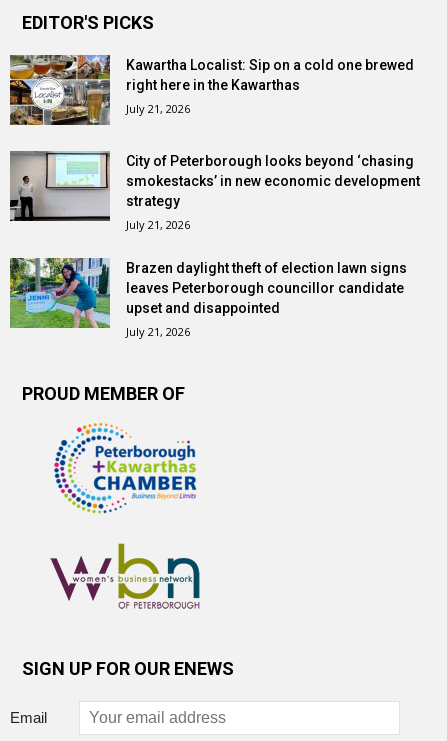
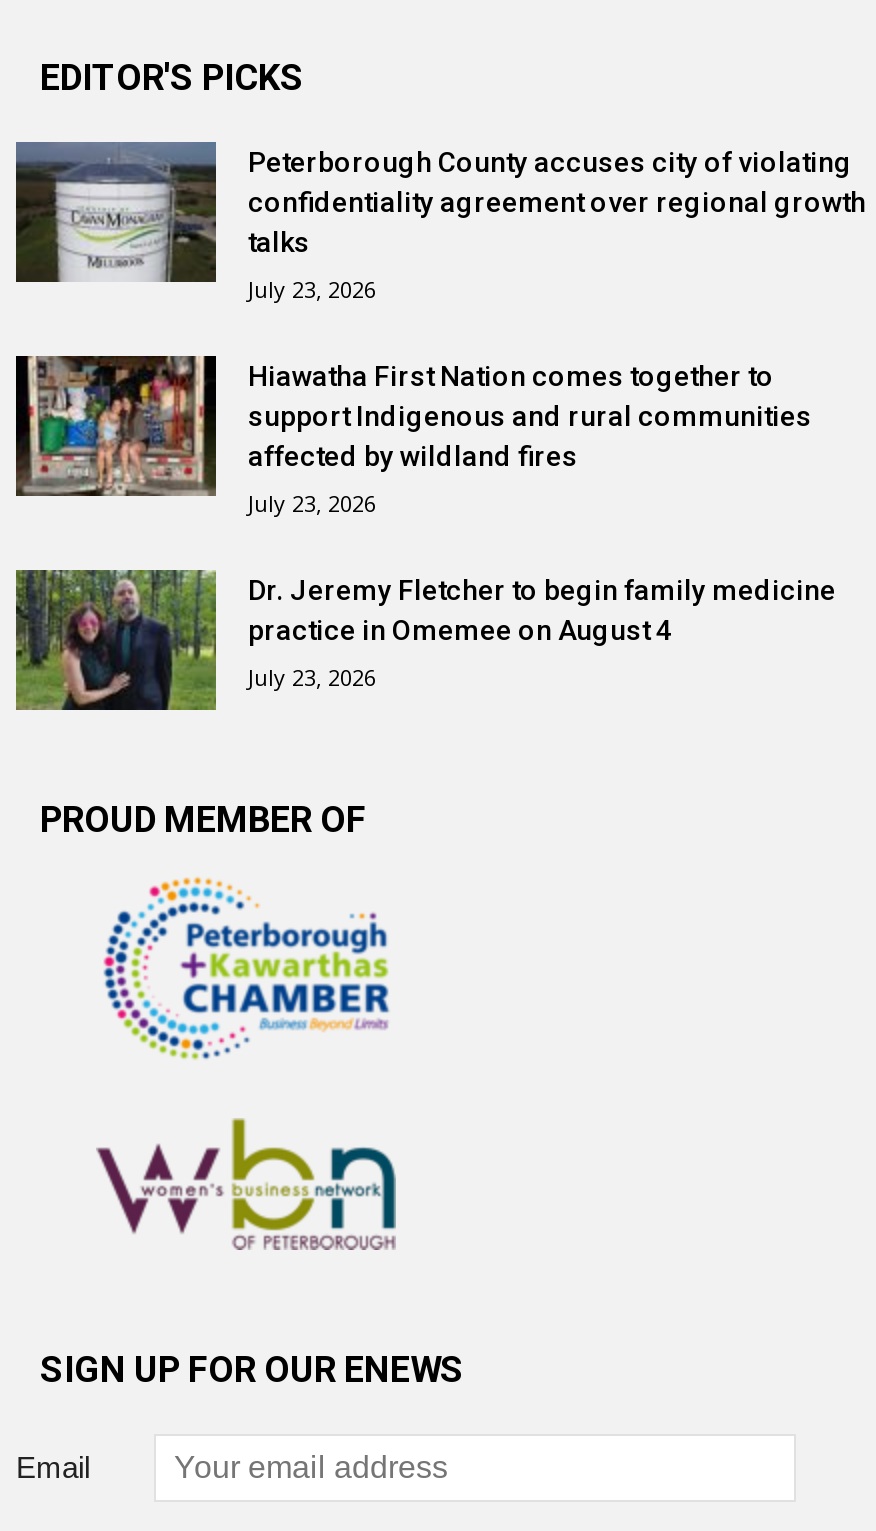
[9,54,414,126] [image] | Kawartha Localist: Sip on a cold one brewed | right here in the Kawarthas -> [14,140,866,282] [image] | Peterborough County accuses city of violating | confidentiality agreement over regional growth | talks
[126,101,190,116] July 21, 2026 -> [248,274,376,304] July 23, 2026
[9,150,420,232] [image] | City of Peterborough looks beyond ‘chasing | smokestacks’ in new economic development | strategy -> [14,334,812,498] [image] | Hiawatha First Nation comes together to | support Indigenous and rural communities | affected by wildland fires
[126,217,190,232] July 21, 2026 -> [248,488,376,518] July 23, 2026
[9,257,407,339] [image] | Brazen daylight theft of election lawn signs | leaves Peterborough councillor candidate | upset and disappointed -> [14,548,836,712] [image] | Dr. Jeremy Fletcher to begin family medicine | practice in Omemee on August 4
[126,324,190,339] July 21, 2026 -> [248,662,376,692] July 23, 2026

